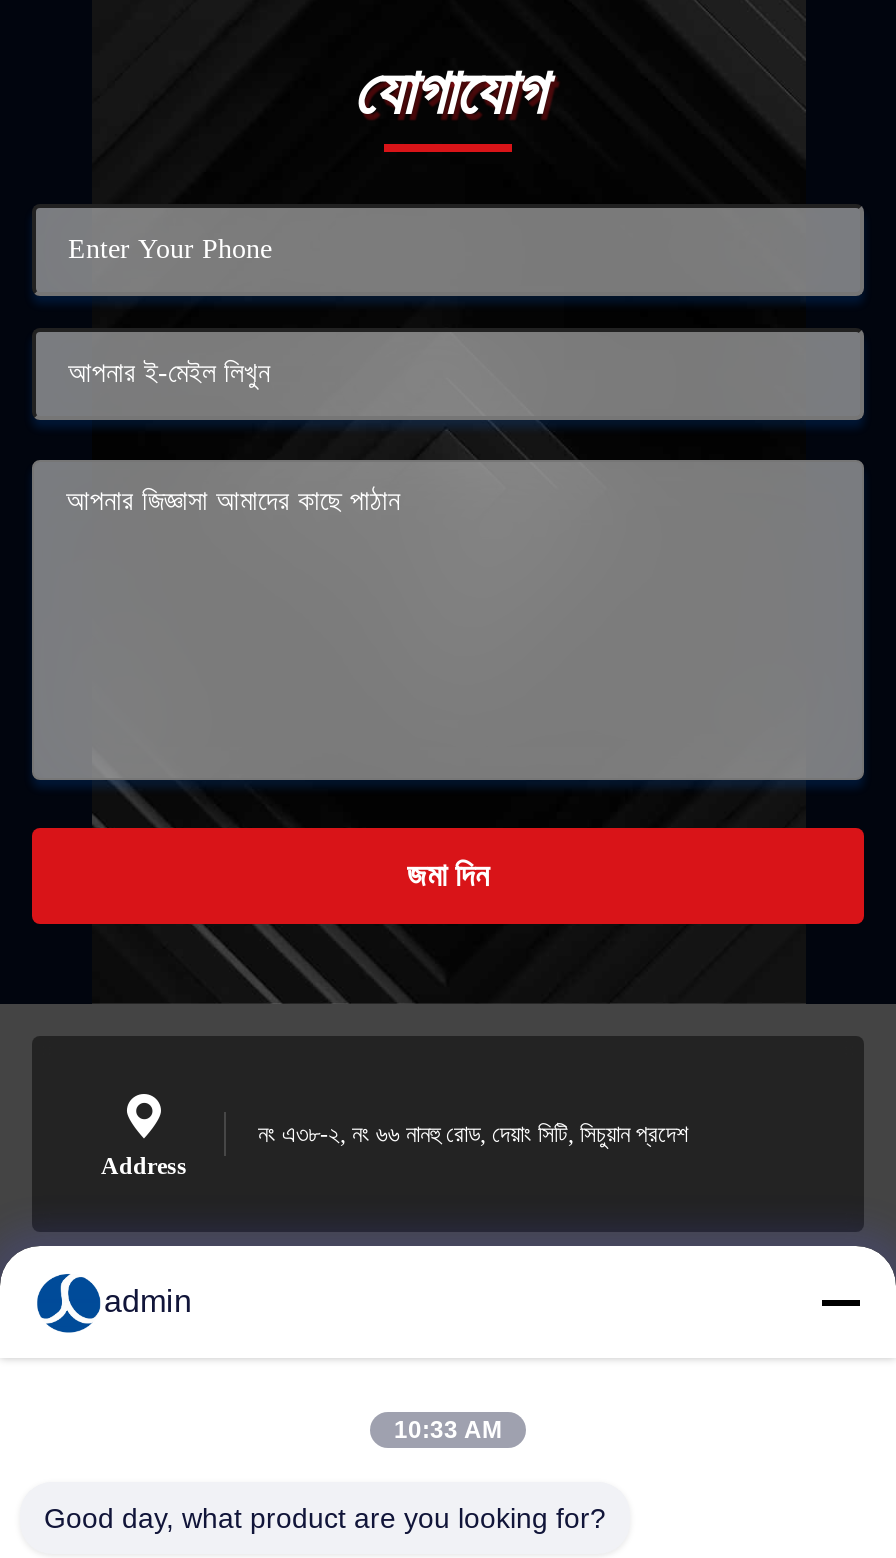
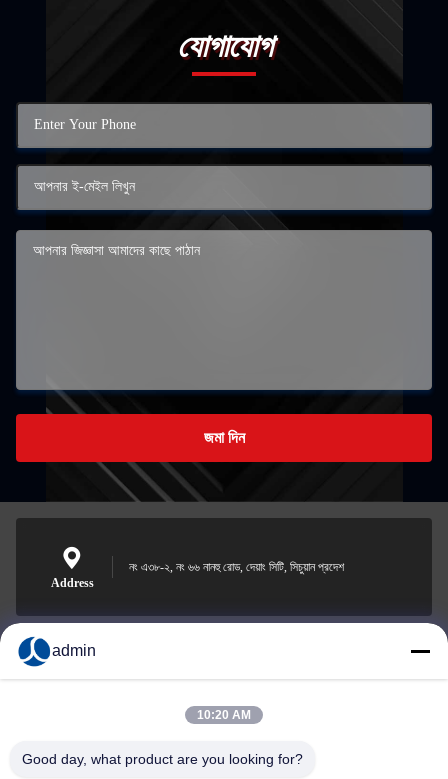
[394,1416,502,1444] 10:33 AM -> [197,708,251,722] 10:20 AM

